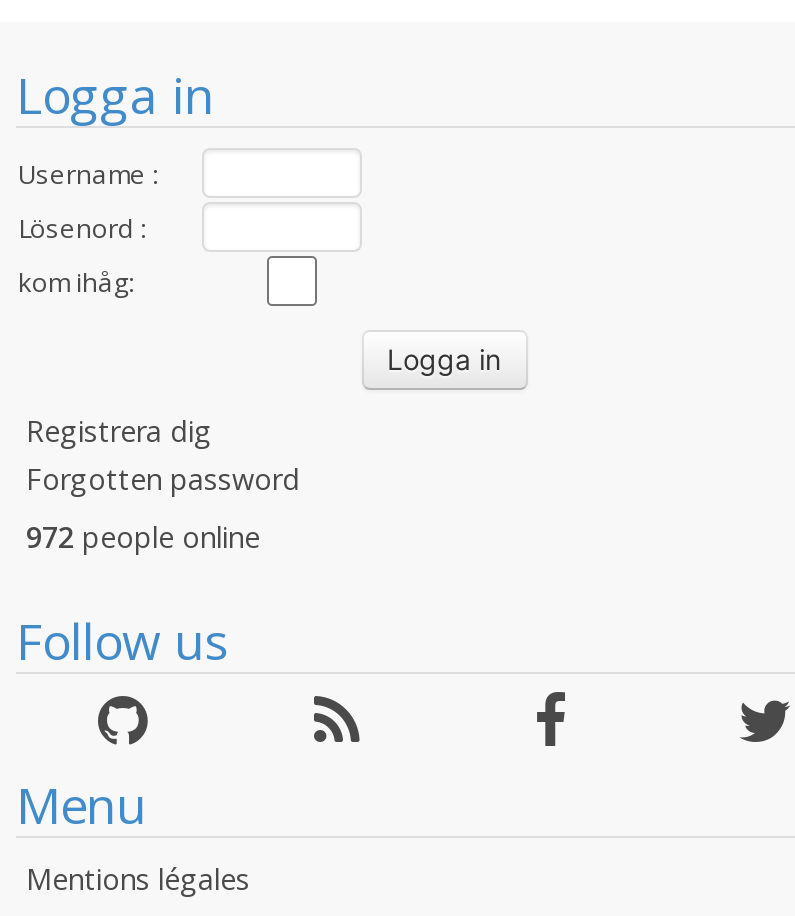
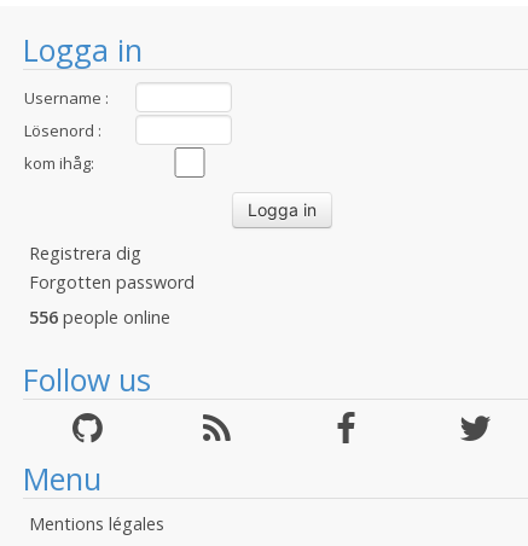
[26,518,260,556] 972 people online -> [29,306,170,329] 556 people online

